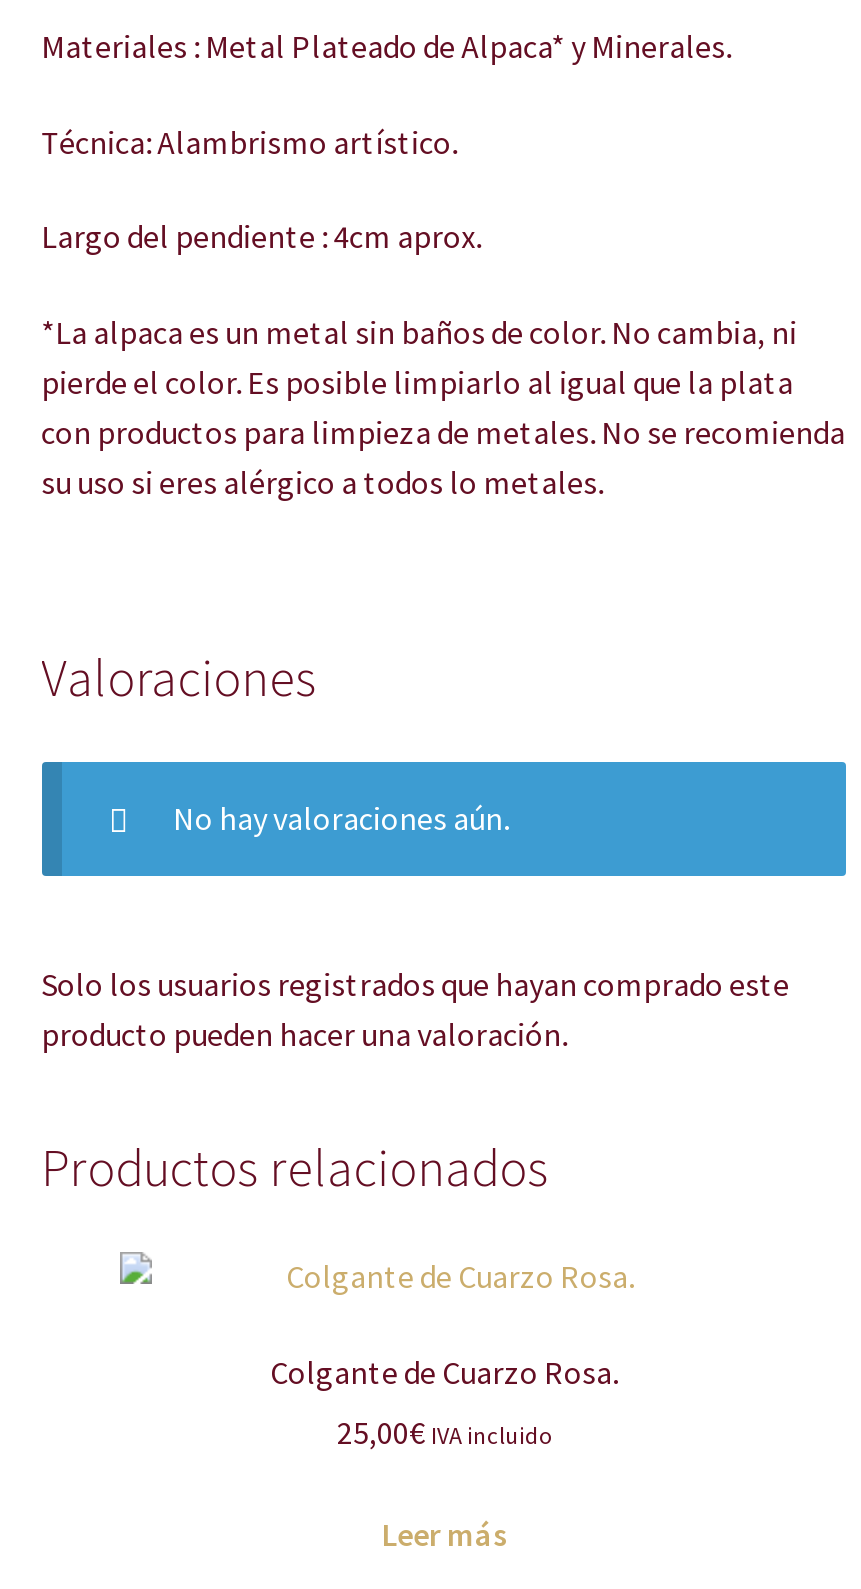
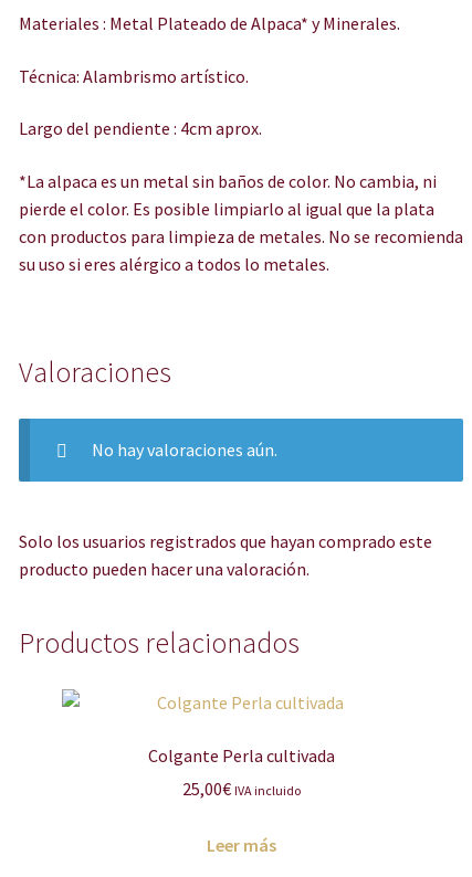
[270,1351,618,1391] Colgante de Cuarzo Rosa. -> [148,744,334,766] Colgante Perla cultivada

